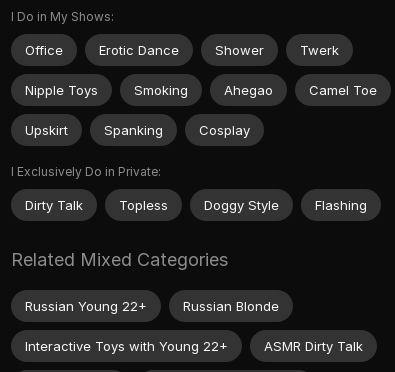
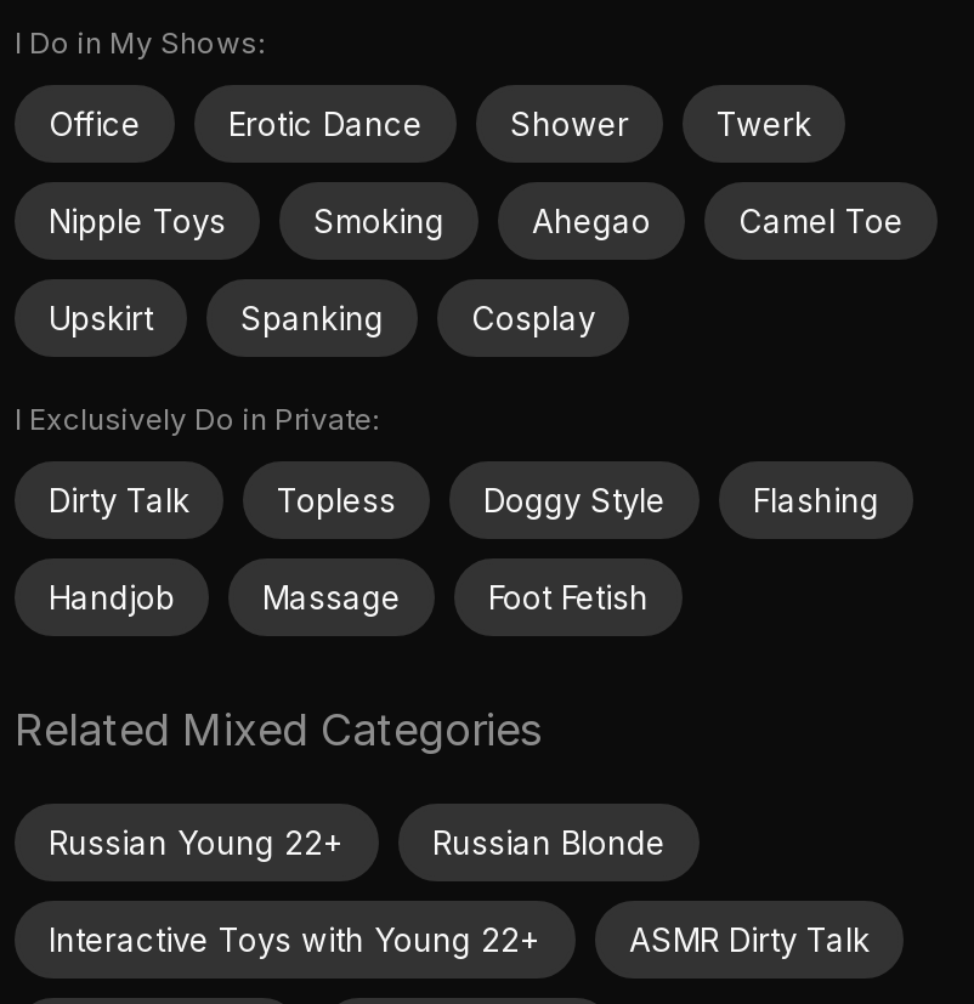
none -> [49,578,649,617] Handjob | Massage | Foot Fetish

